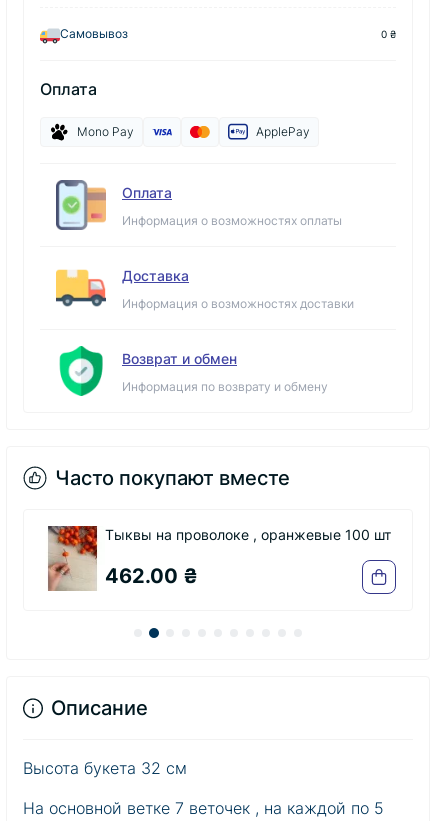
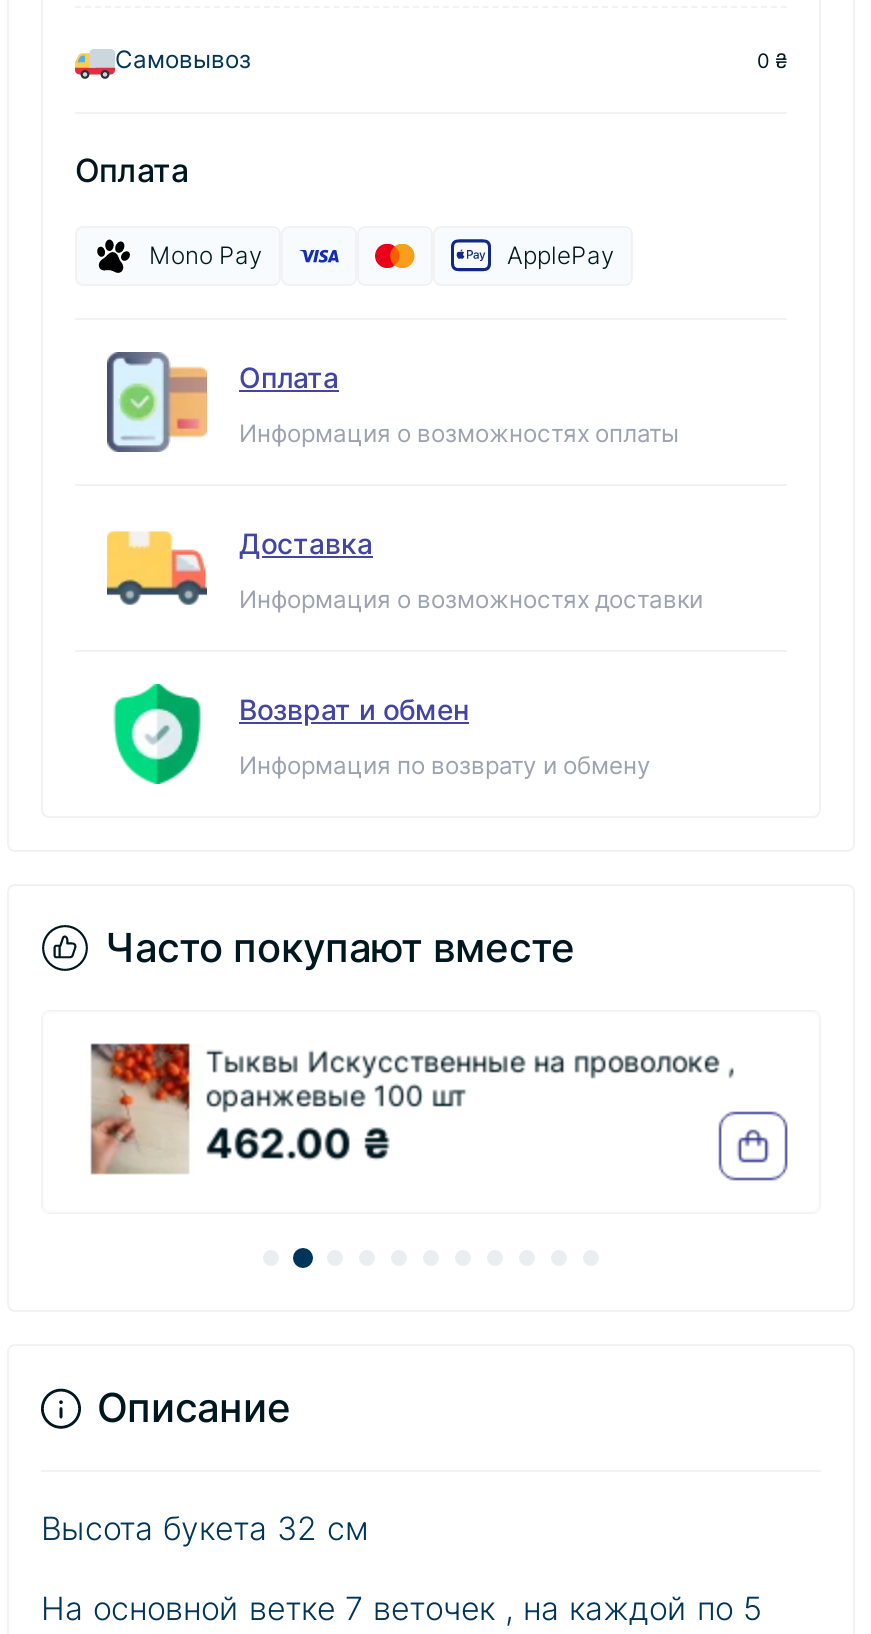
[105,526,391,543] Тыквы на проволоке , оранжевые 100 шт -> [206,1044,736,1112] Тыквы Искусственные на проволоке , | оранжевые 100 шт

